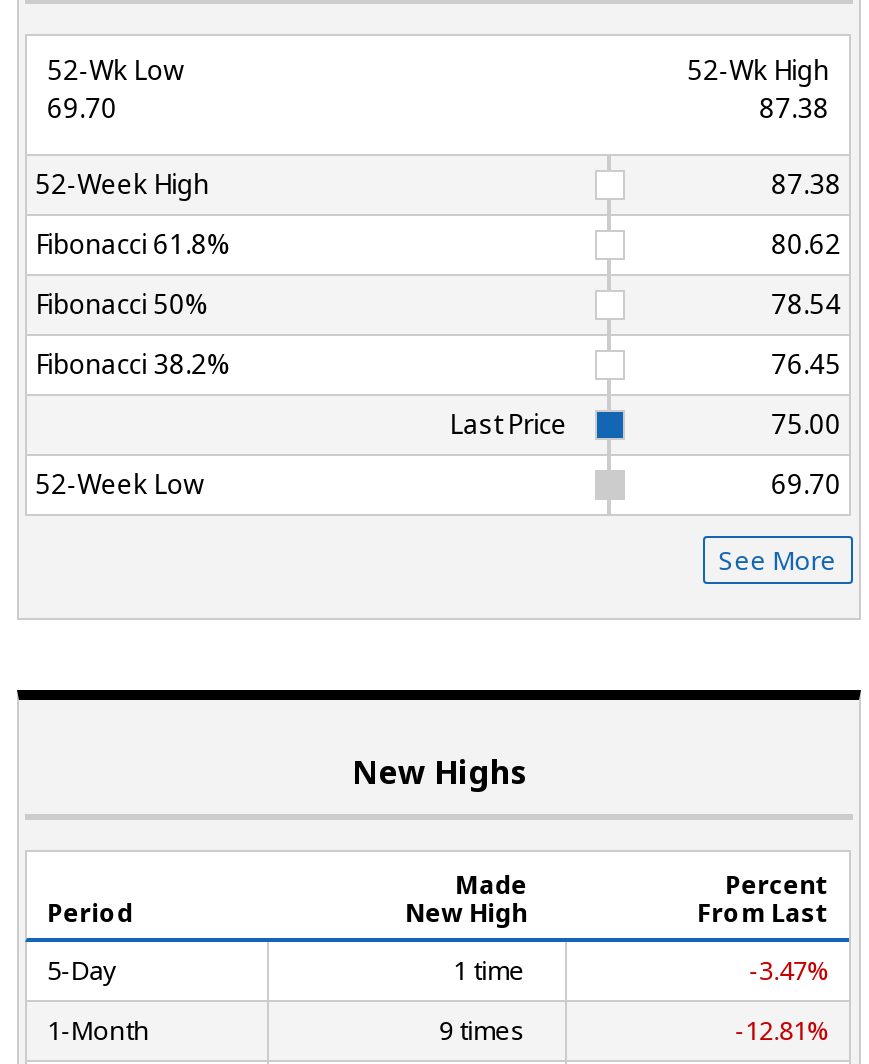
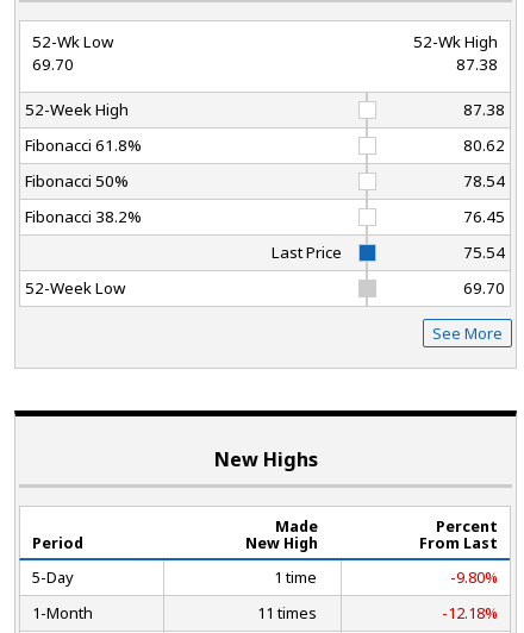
[771,406,841,442] 75.00 -> [463,242,505,263] 75.54
[749,952,829,988] -3.47% -> [450,567,498,588] -9.80%
[439,1012,525,1048] 9 times -> [257,602,317,624] 11 times
[735,1012,829,1048] -12.81% -> [442,602,498,624] -12.18%

